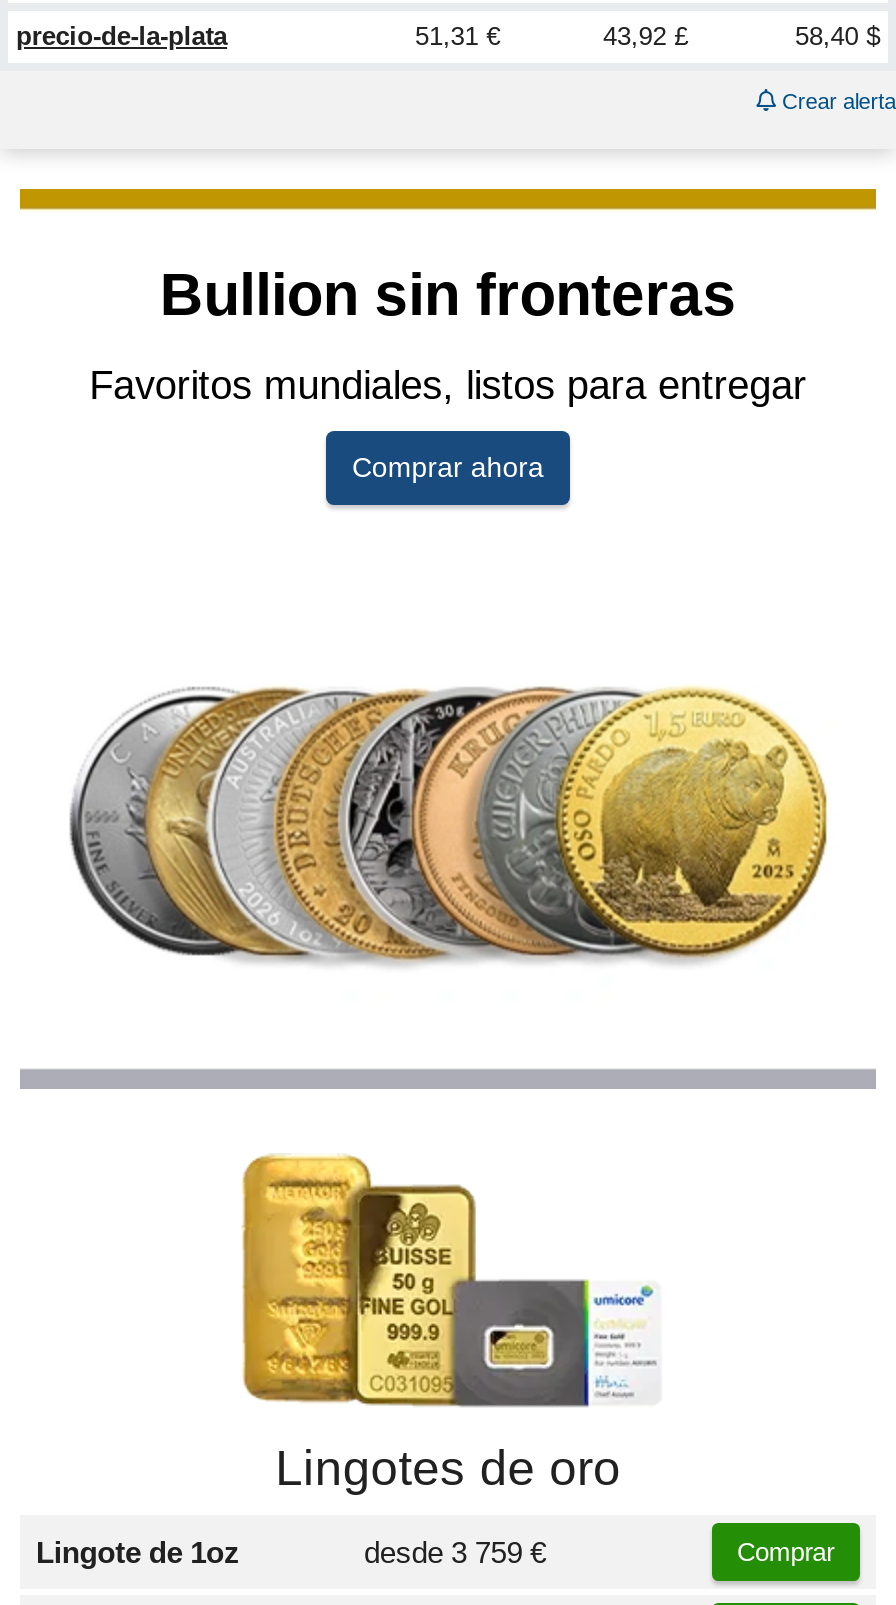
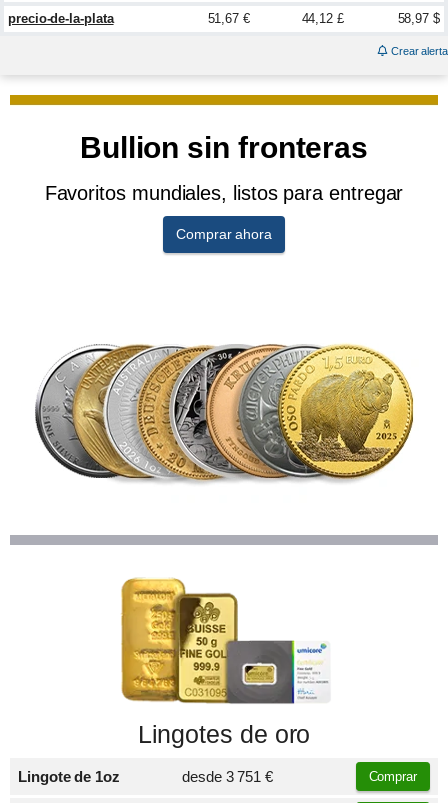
[415,22,500,52] 51,31 € -> [207,11,250,26] 51,67 €
[603,22,688,52] 43,92 £ -> [301,11,344,26] 44,12 £
[795,22,880,52] 58,40 $ -> [397,11,440,26] 58,97 $
[364,1534,546,1568] desde 3 759 € -> [182,768,273,785] desde 3 751 €

